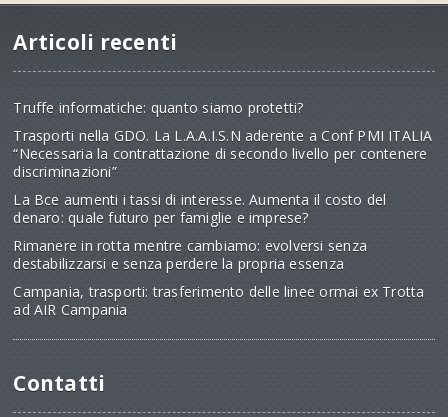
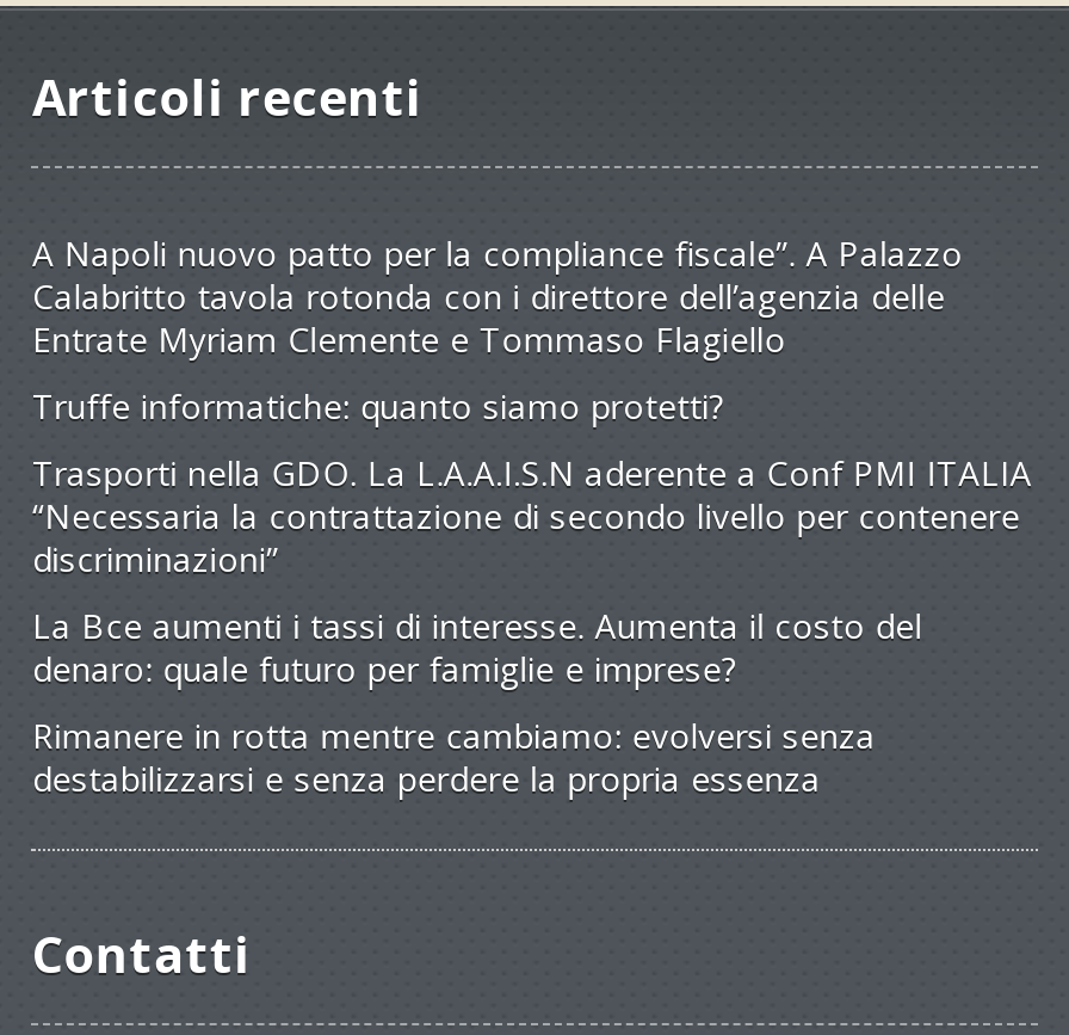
none -> [32,231,963,363] A Napoli nuovo patto per la compliance fiscale”. A Palazzo | Calabritto tavola rotonda con i direttore dell’agenzia delle | Entrate Myriam Clemente e Tommaso Flagiello
moved [13,98,432,273] -> [32,384,1032,802]: Truffe informatiche: quanto siamo protetti? | Trasporti nella GDO. La L.A.A.I.S.N aderente a Conf PMI ITALIA | “Necessaria la contrattazione di secondo livello per contenere | discriminazioni” | La Bce aumenti i tassi di interesse. Aumenta il costo del | denaro: quale futuro per famiglie e imprese? | Rimanere in rotta mentre cambiamo: evolversi senza | destabilizzarsi e senza perdere la propria essenza
[13,282,424,319] Campania, trasporti: trasferimento delle linee ormai ex Trotta | ad AIR Campania -> none

